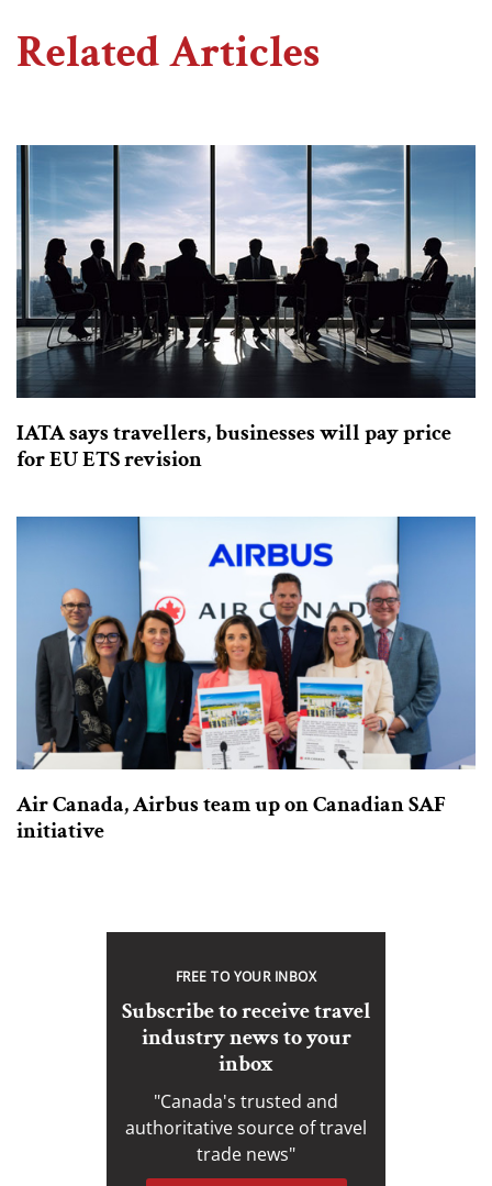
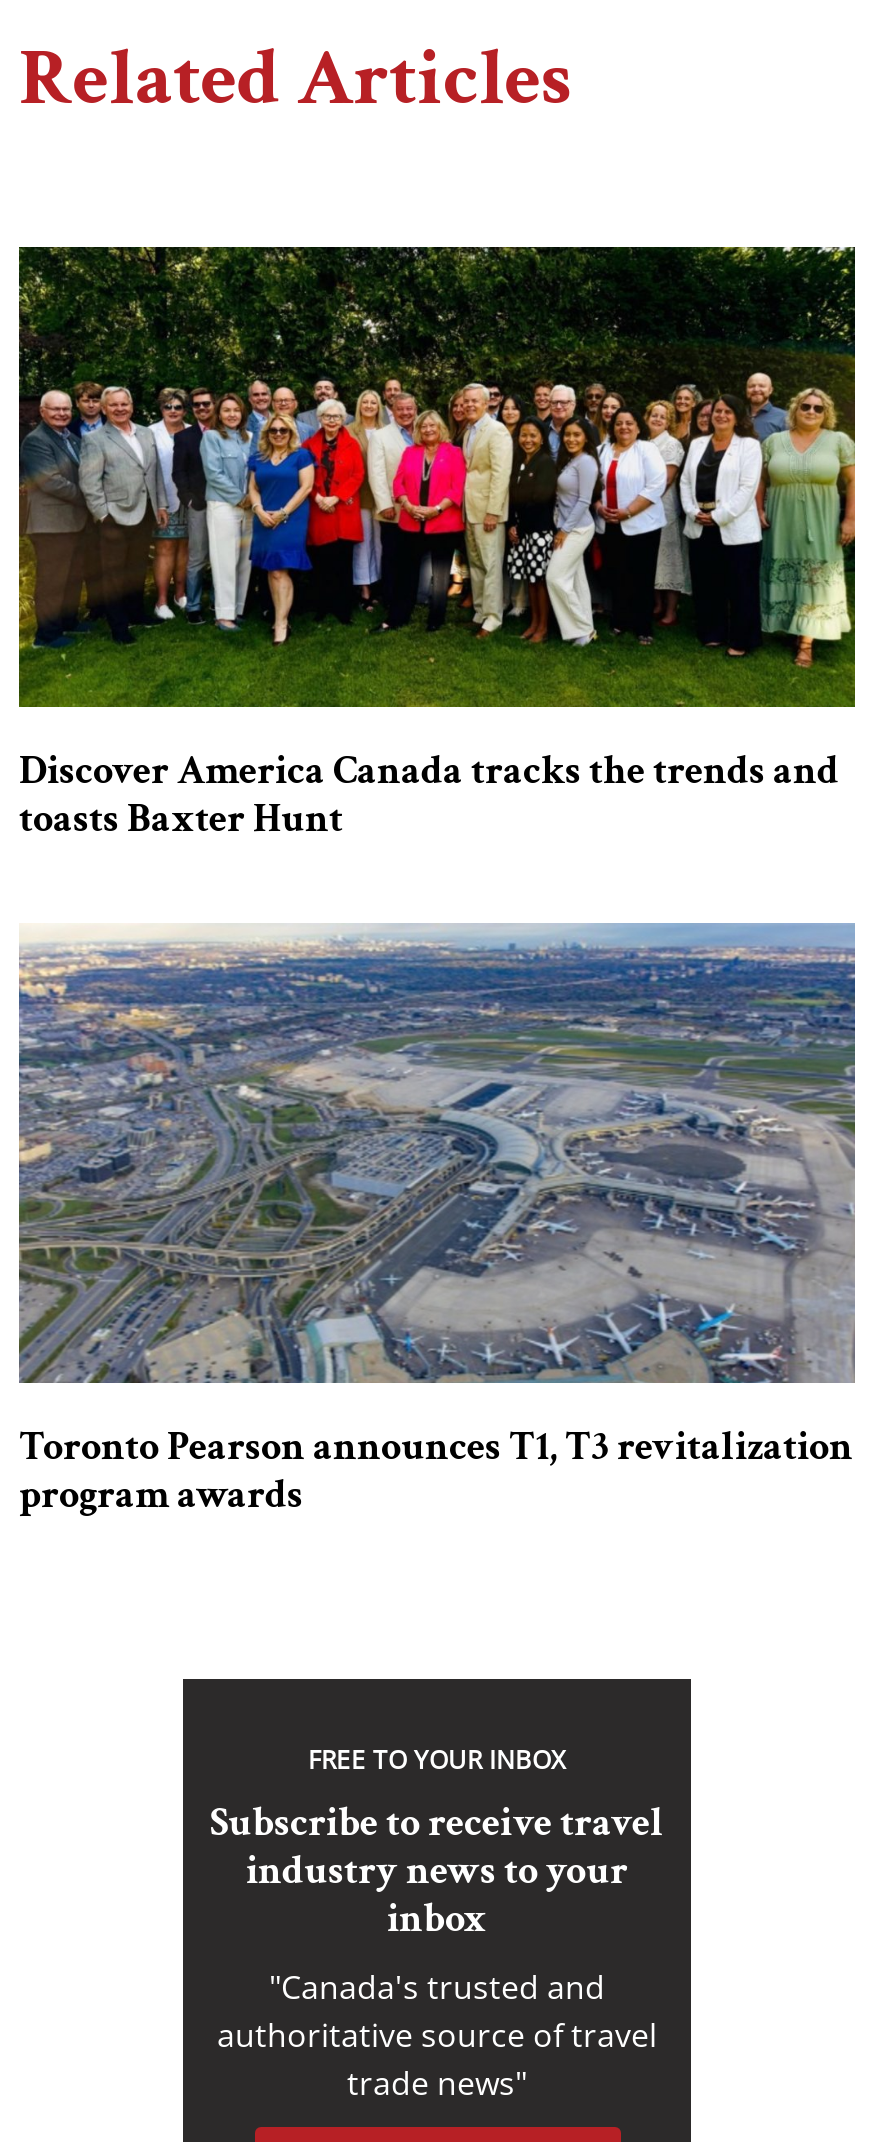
[15,144,477,473] [image] | IATA says travellers, businesses will pay price | for EU ETS revision -> [17,245,857,844] [image] | Discover America Canada tracks the trends and | toasts Baxter Hunt
[15,516,476,845] [image] | Air Canada, Airbus team up on Canadian SAF | initiative -> [17,923,857,1520] [image] | Toronto Pearson announces T1, T3 revitalization | program awards

